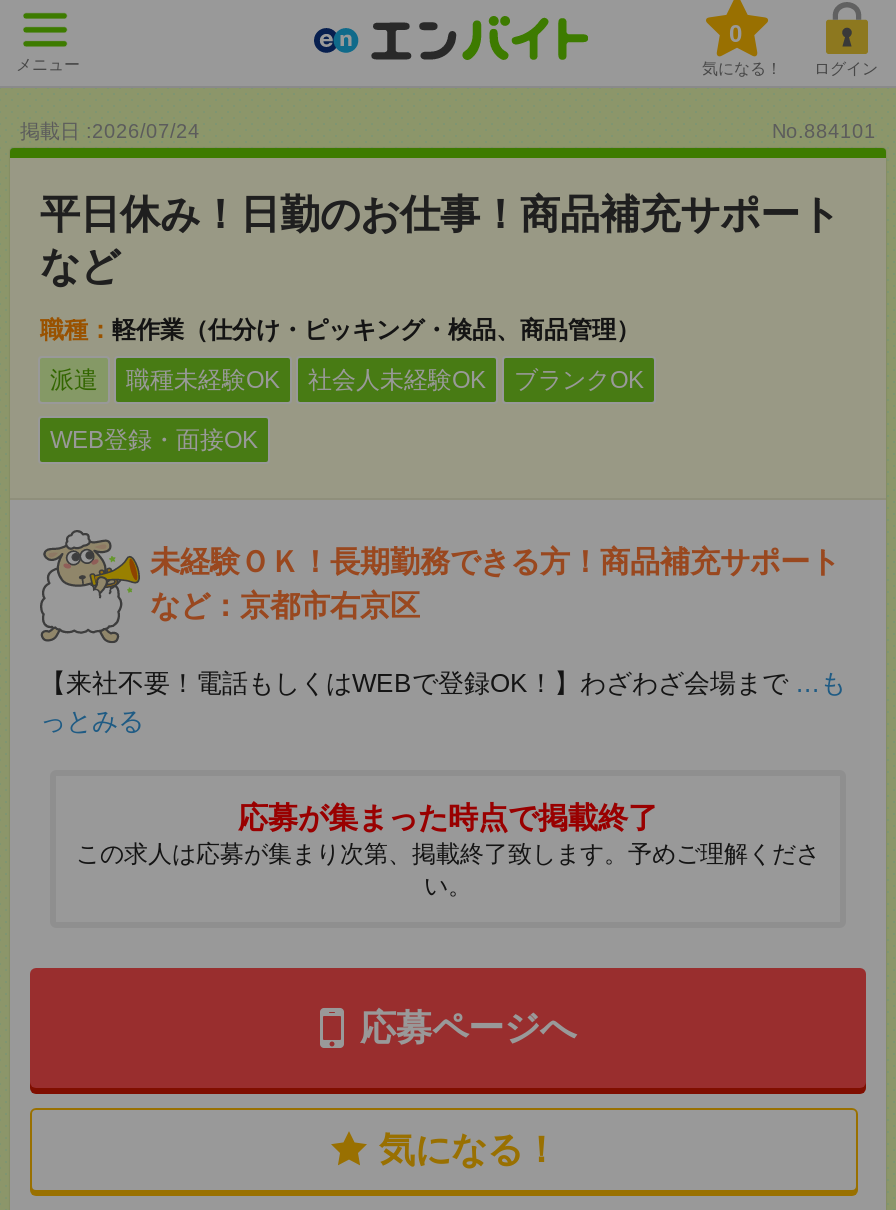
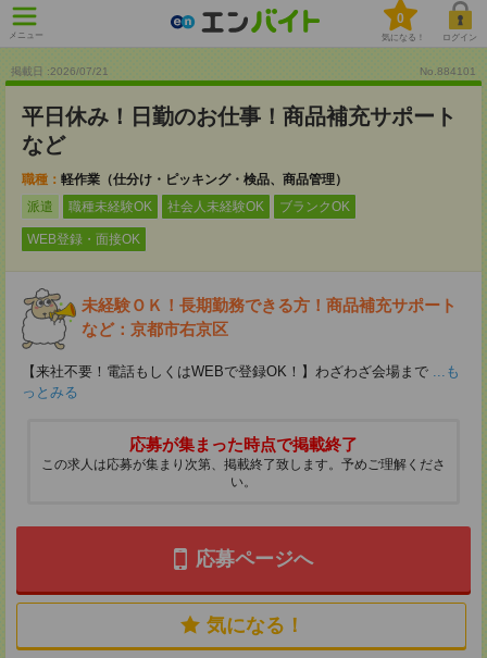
[20,120,200,142] 掲載日 :2026/07/24 -> [11,65,109,77] 掲載日 :2026/07/21

